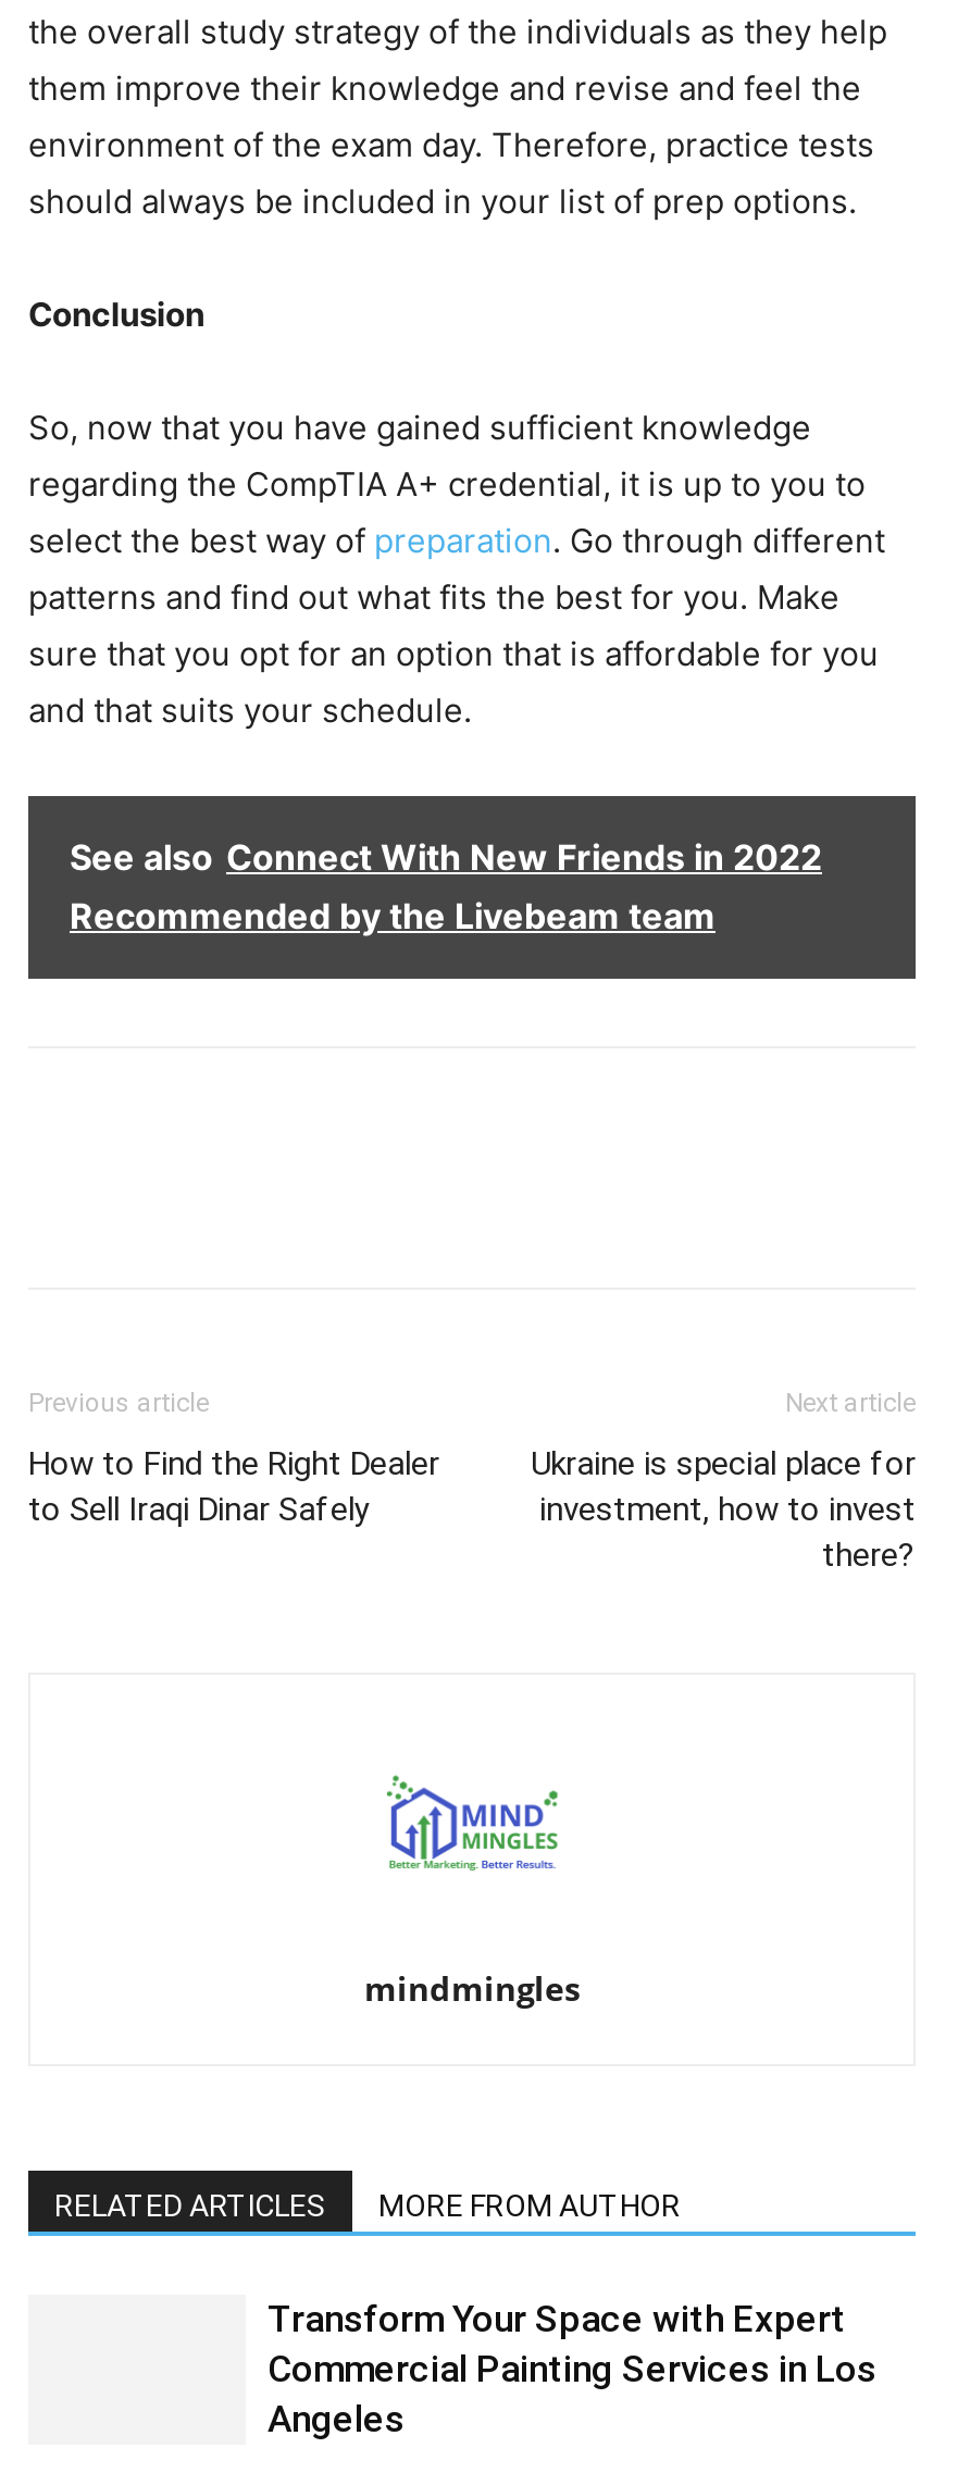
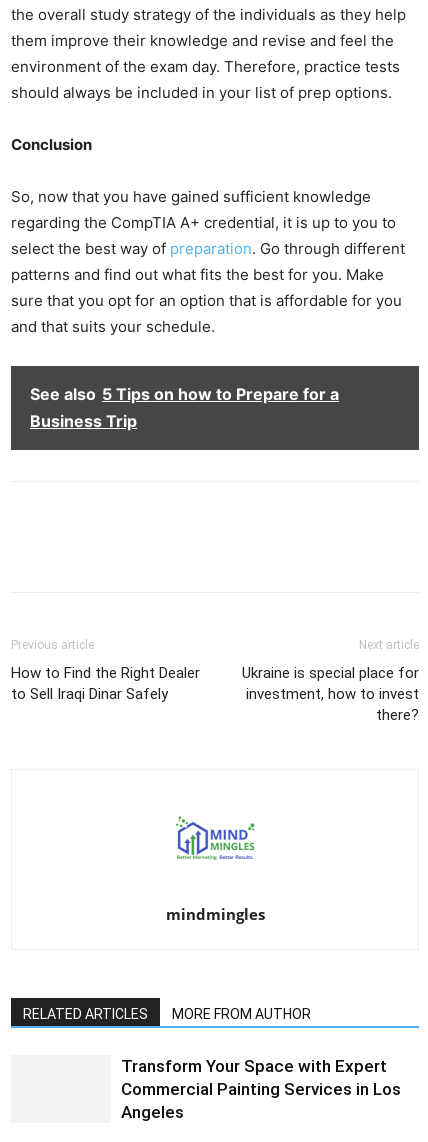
[70,835,822,937] See also Connect With New Friends in 2022 | Recommended by the Livebeam team -> [30,384,339,431] See also 5 Tips on how to Prepare for a | Business Trip

